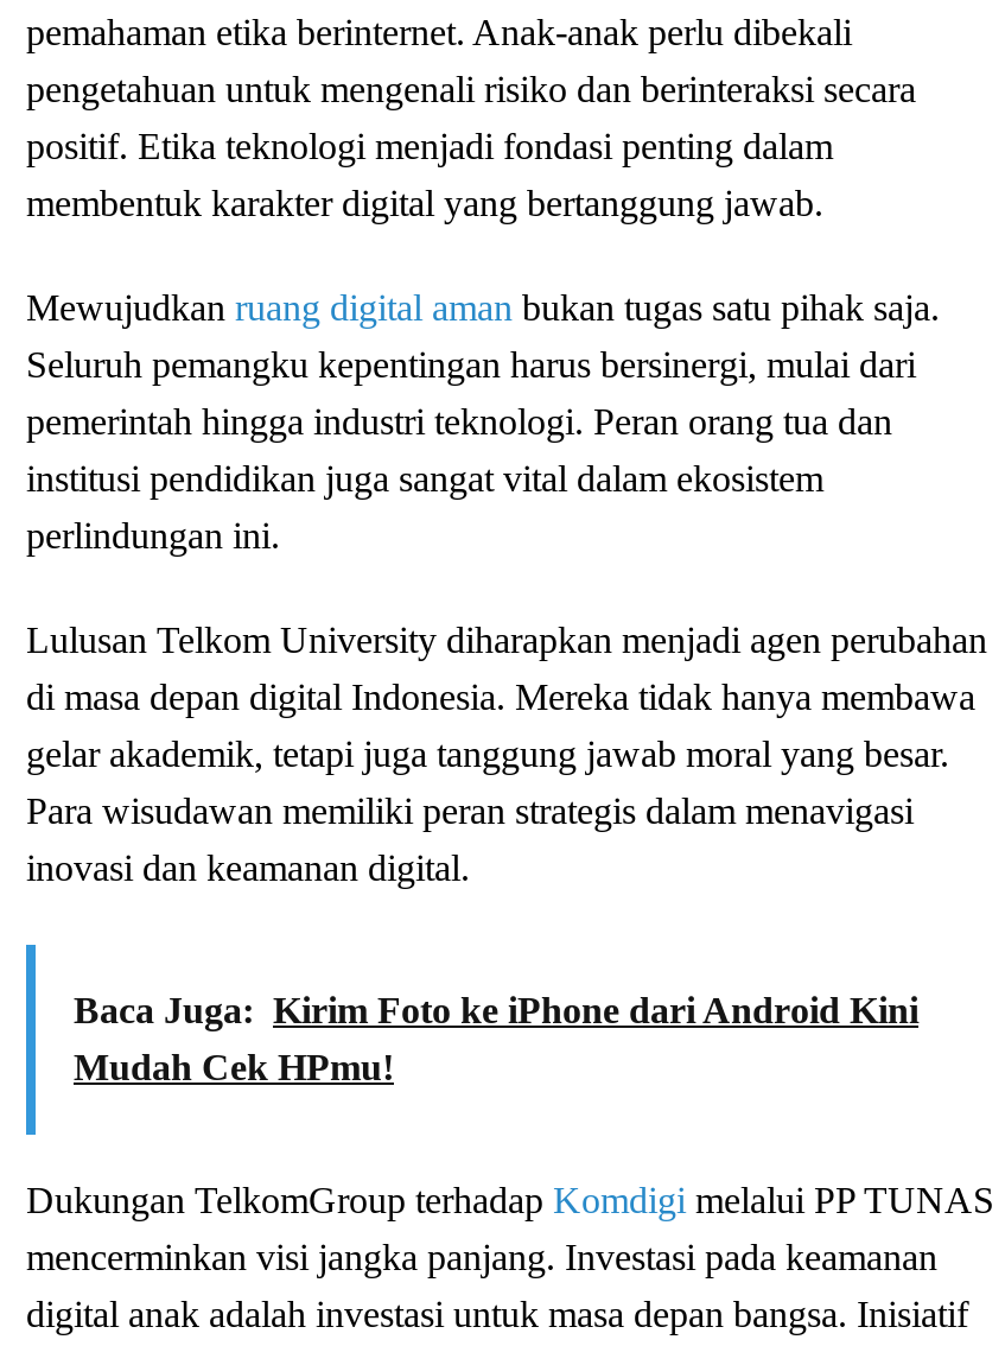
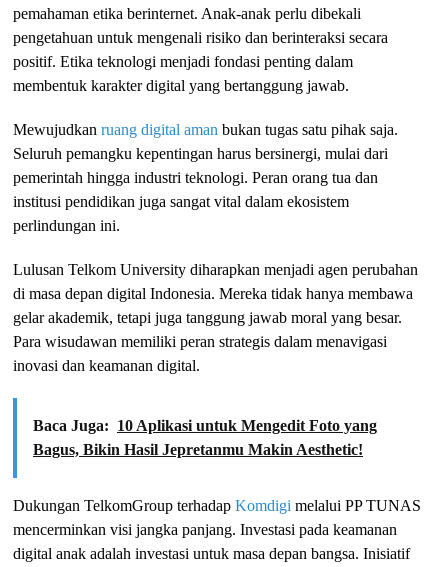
[74,990,918,1088] Baca Juga: Kirim Foto ke iPhone dari Android Kini | Mudah Cek HPmu! -> [33,417,377,458] Baca Juga: 10 Aplikasi untuk Mengedit Foto yang | Bagus, Bikin Hasil Jepretanmu Makin Aesthetic!

